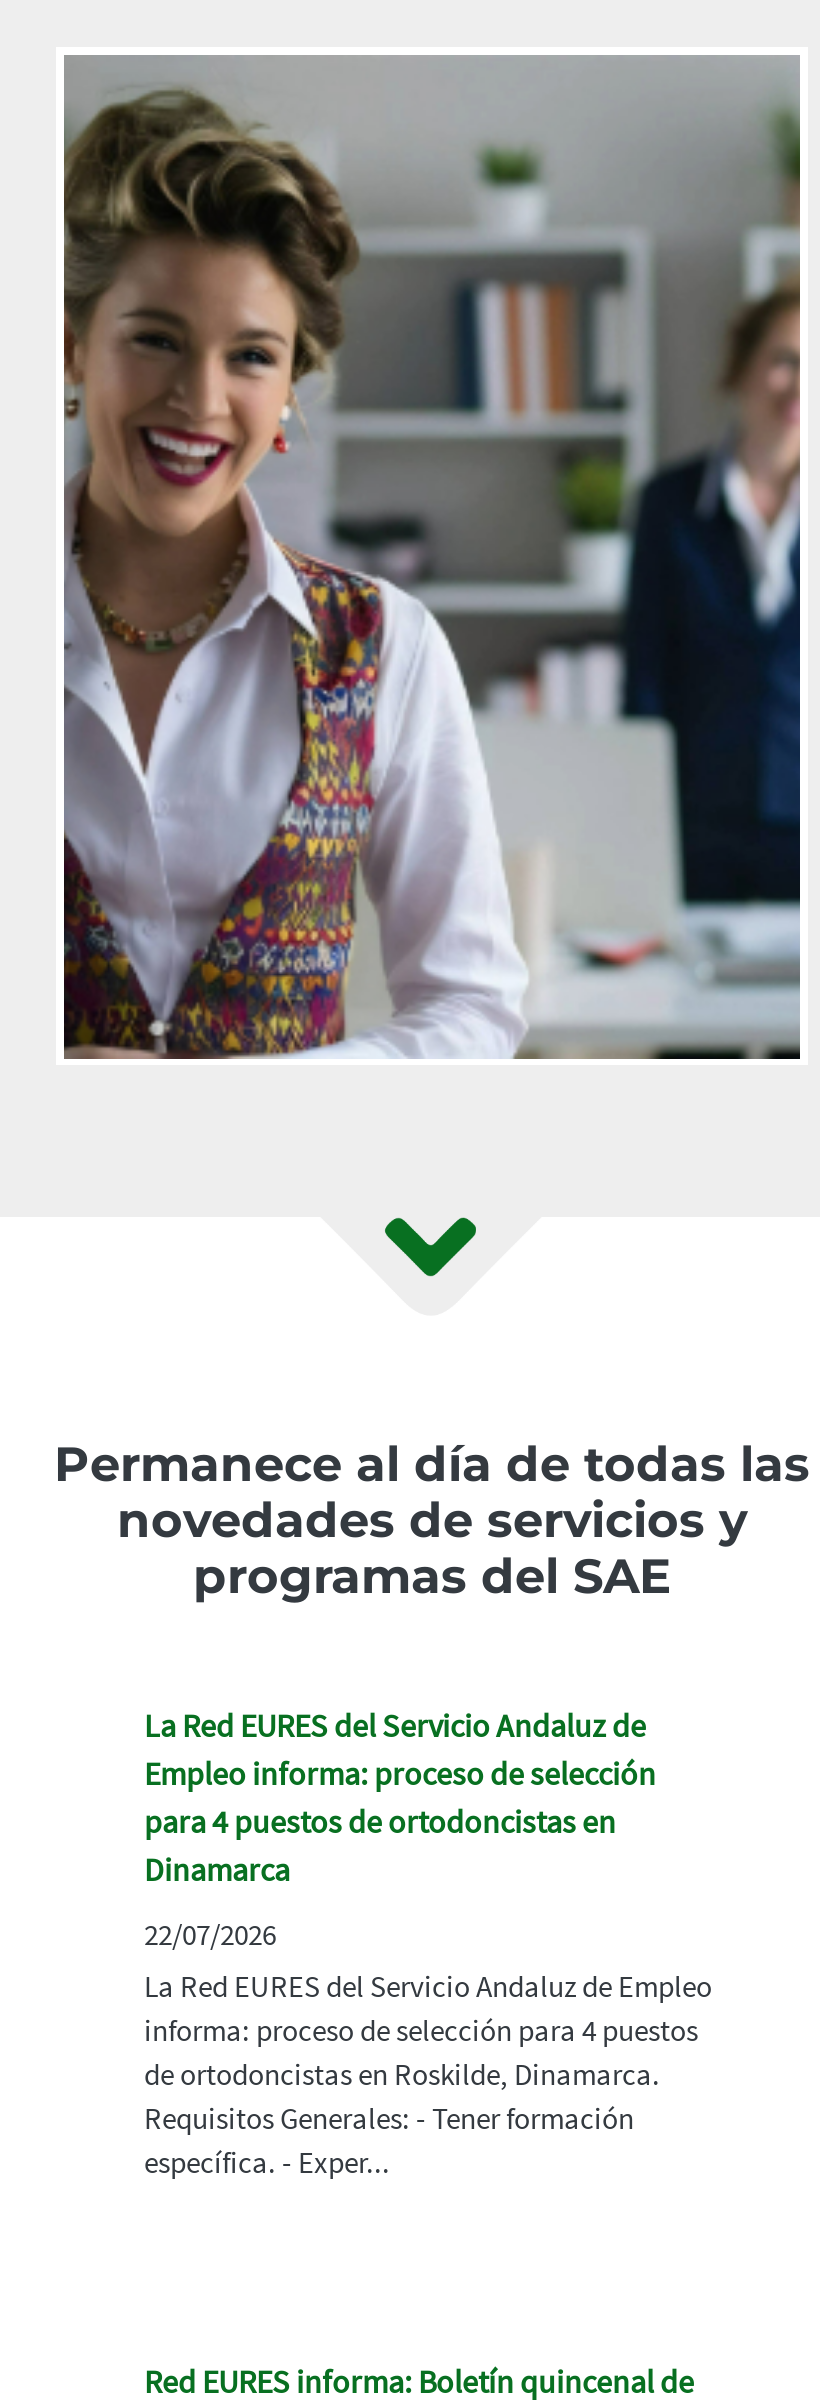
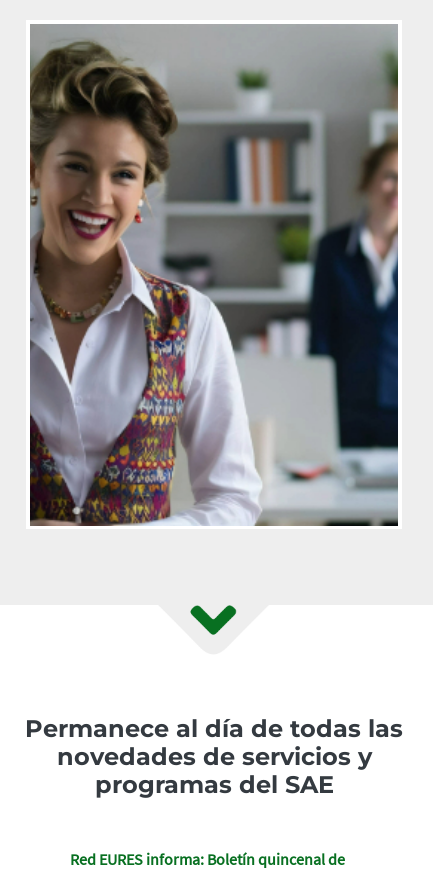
[144,1705,712,2181] La Red EURES del Servicio Andaluz de | Empleo informa: proceso de selección | para 4 puestos de ortodoncistas en | Dinamarca | 22/07/2026 | La Red EURES del Servicio Andaluz de Empleo | informa: proceso de selección para 4 puestos | de ortodoncistas en Roskilde, Dinamarca. | Requisitos Generales: - Tener formación | específica. - Exper... -> none

